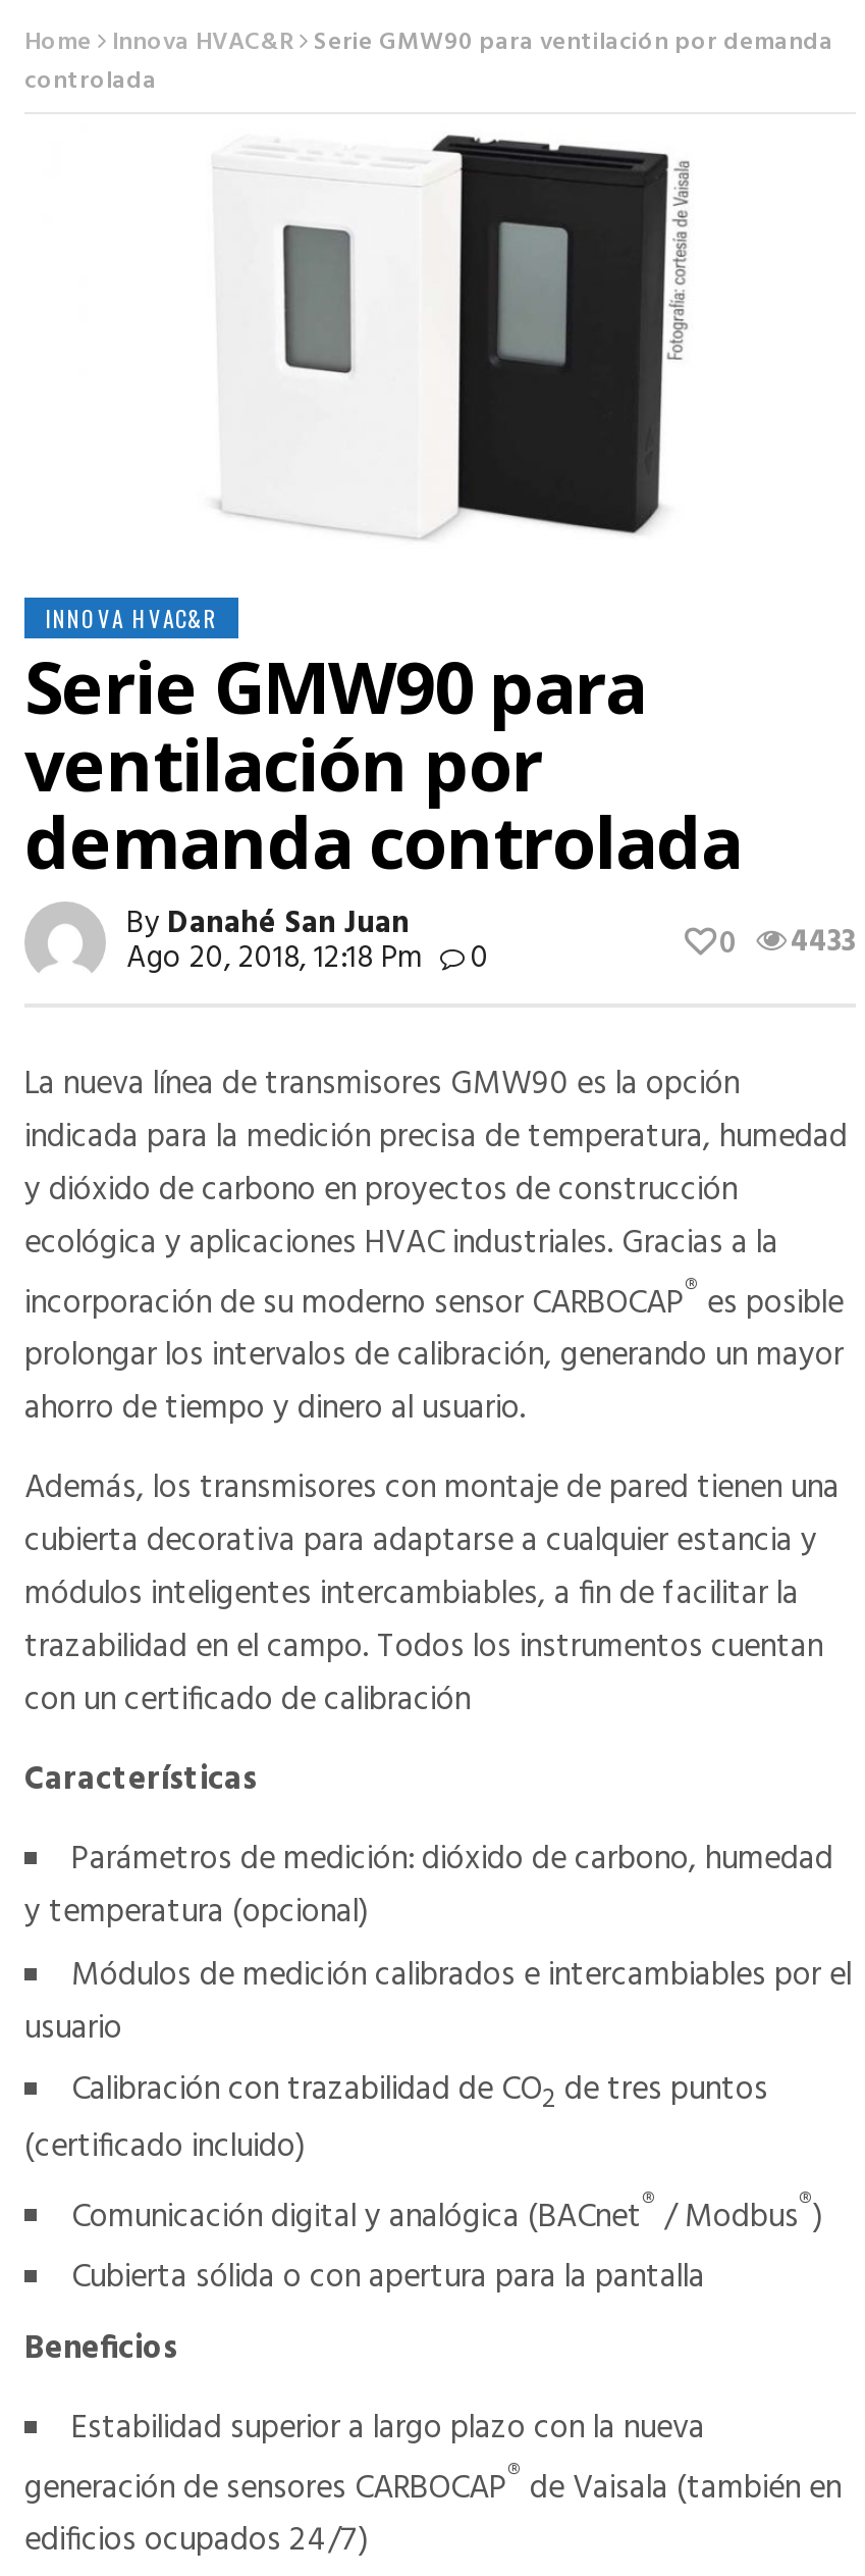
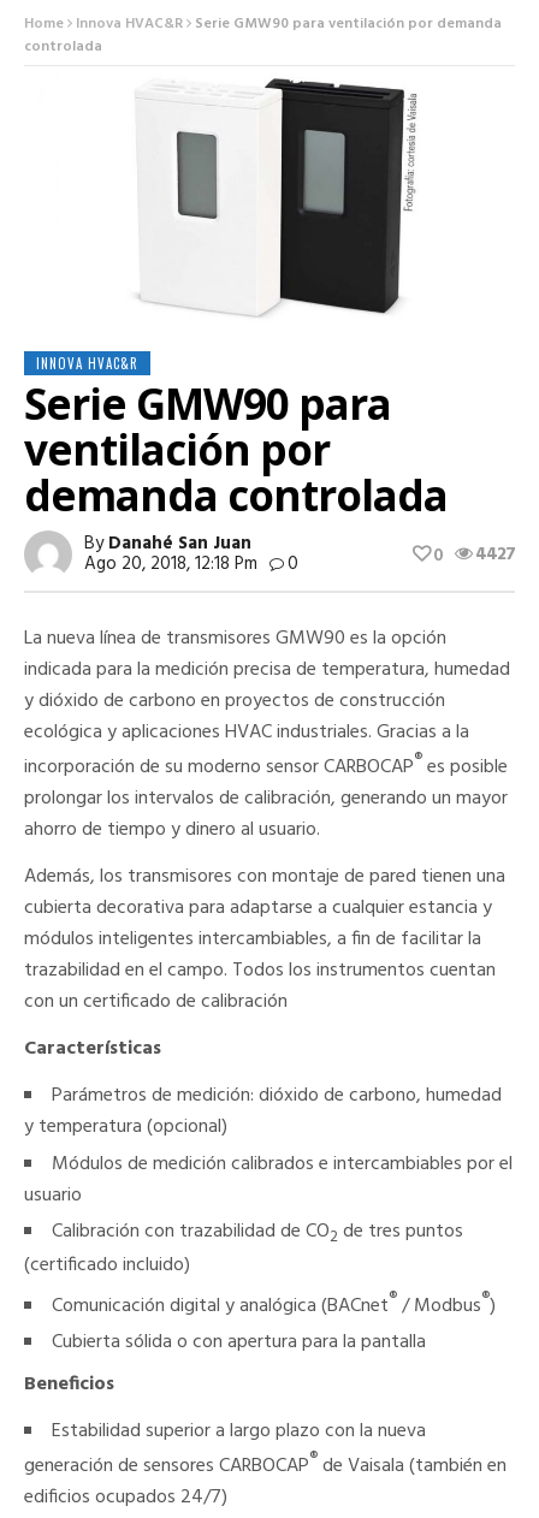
[719,918,856,969] 0 4433 -> [433,540,515,570] 0 4427

